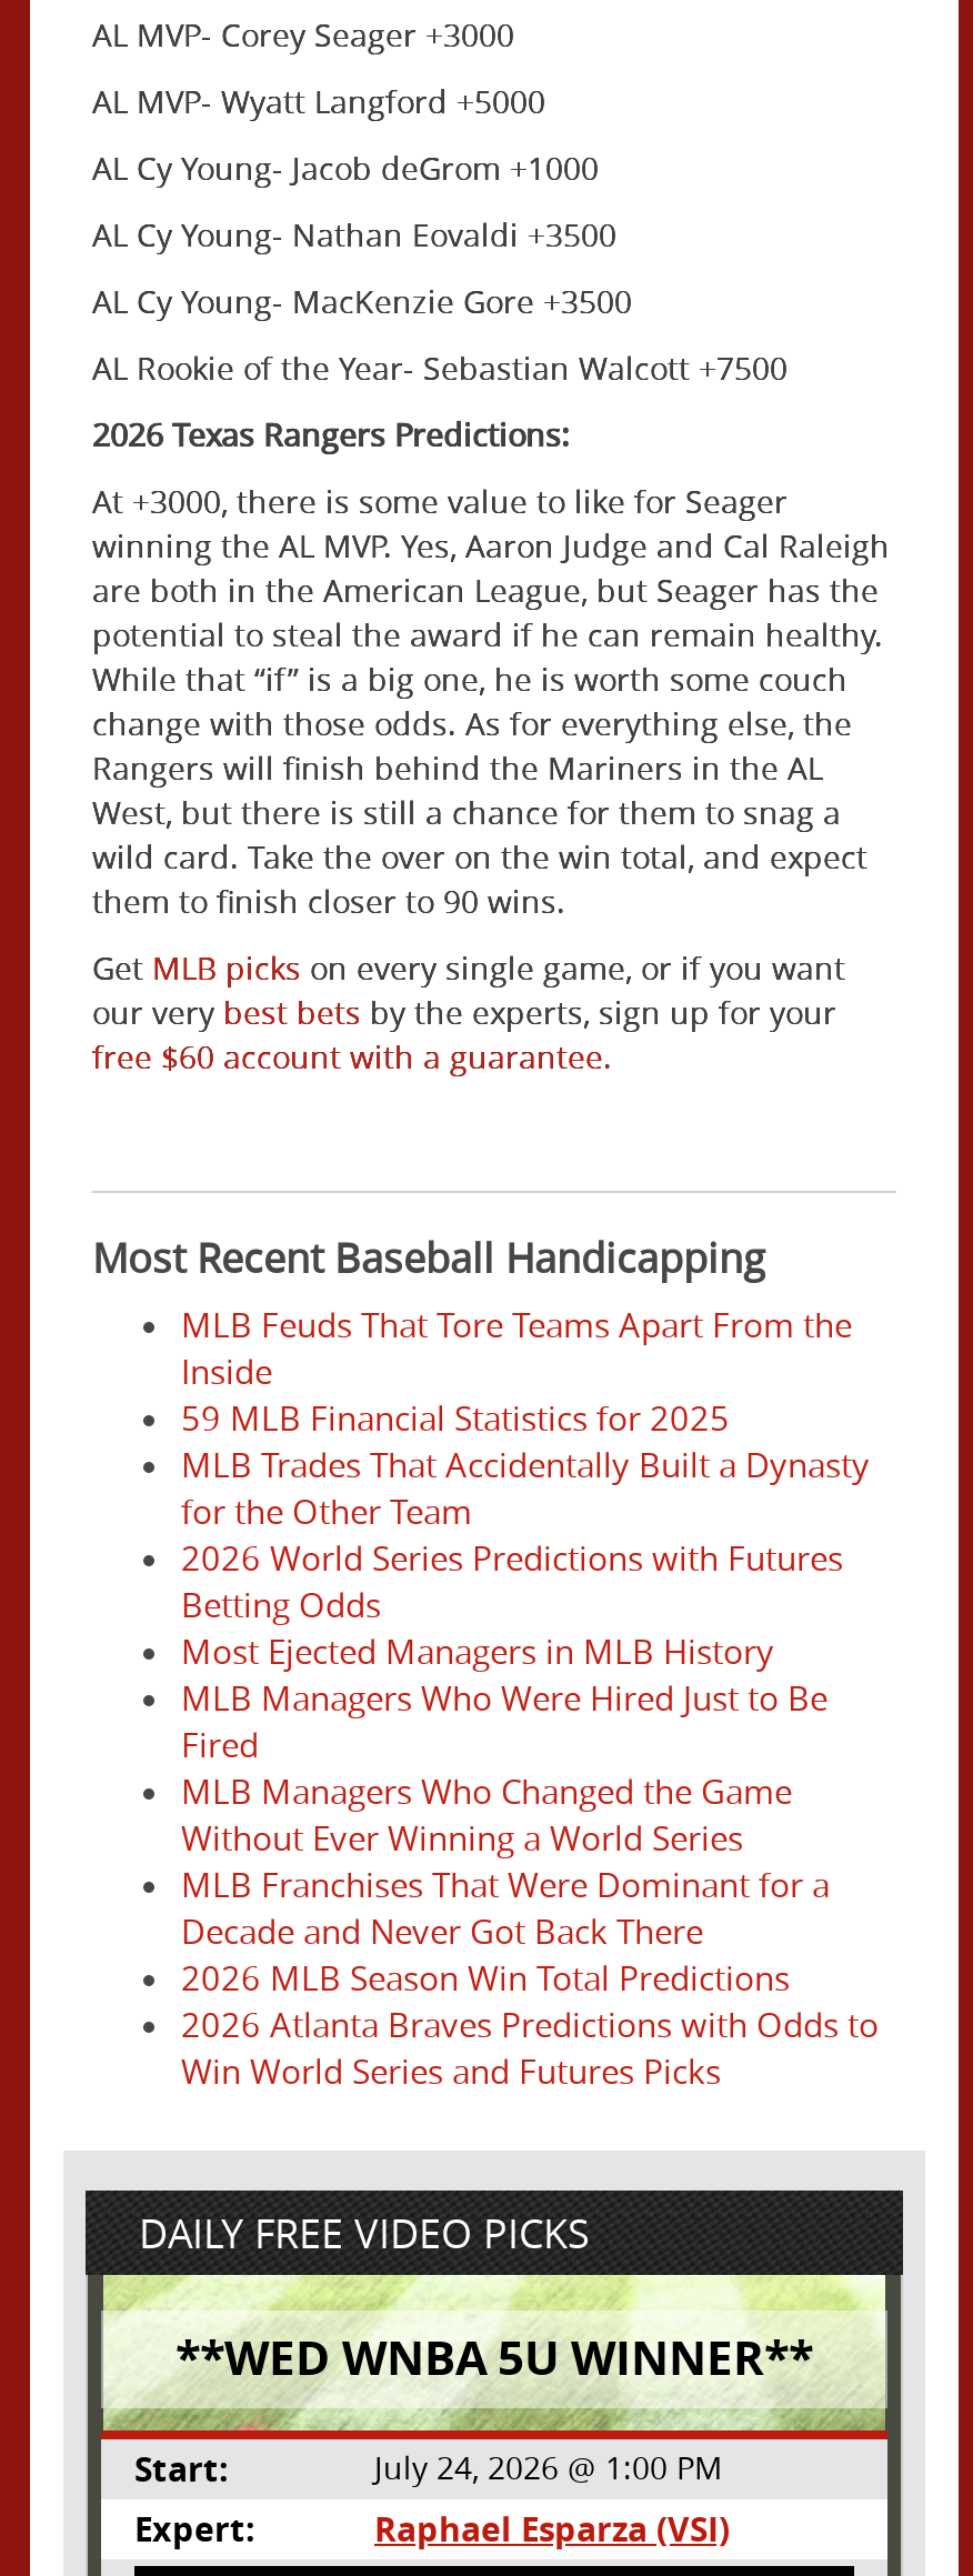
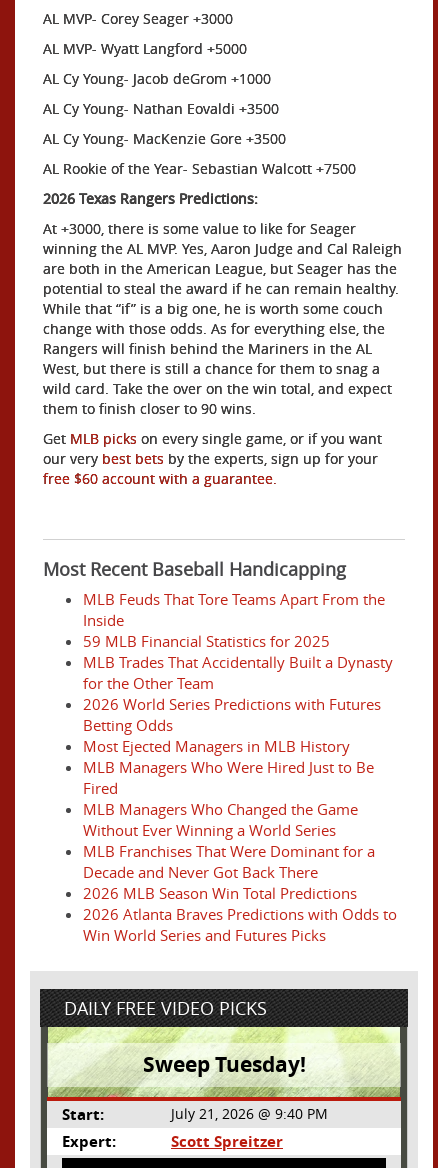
[175,2325,813,2389] **WED WNBA 5U WINNER** -> [142,1049,305,1078] Sweep Tuesday!
[374,2445,723,2487] July 24, 2026 @ 1:00 PM -> [171,1103,328,1122] July 21, 2026 @ 9:40 PM
[374,2505,730,2552] Raphael Esparza (VSI) -> [171,1130,283,1151] Scott Spreitzer

